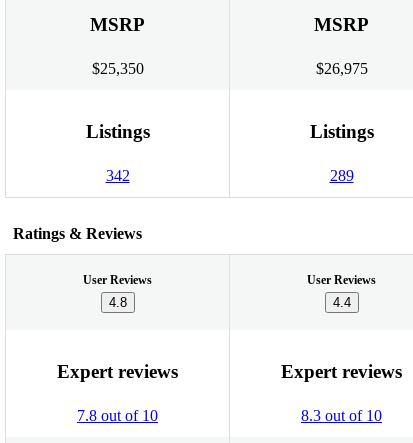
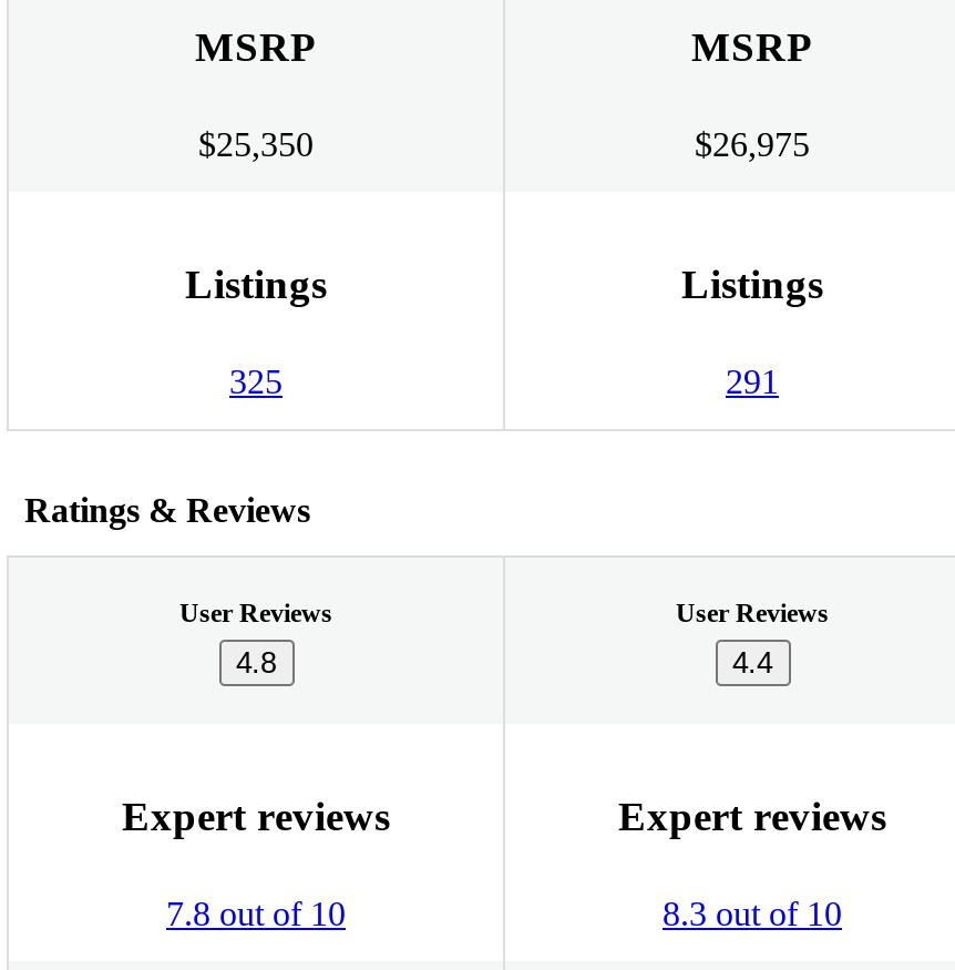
[105,167,129,184] 342 -> [229,363,283,401] 325
[329,167,353,184] 289 -> [726,363,779,401] 291

